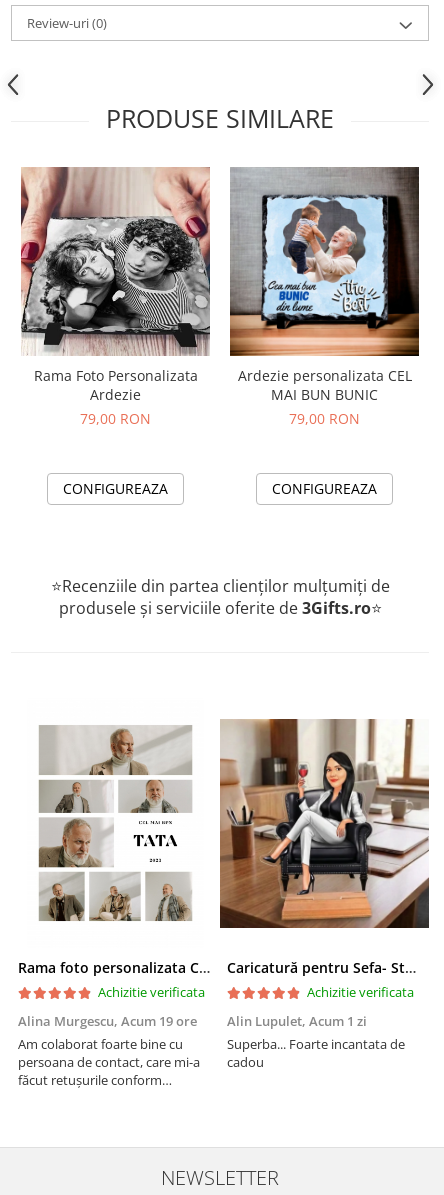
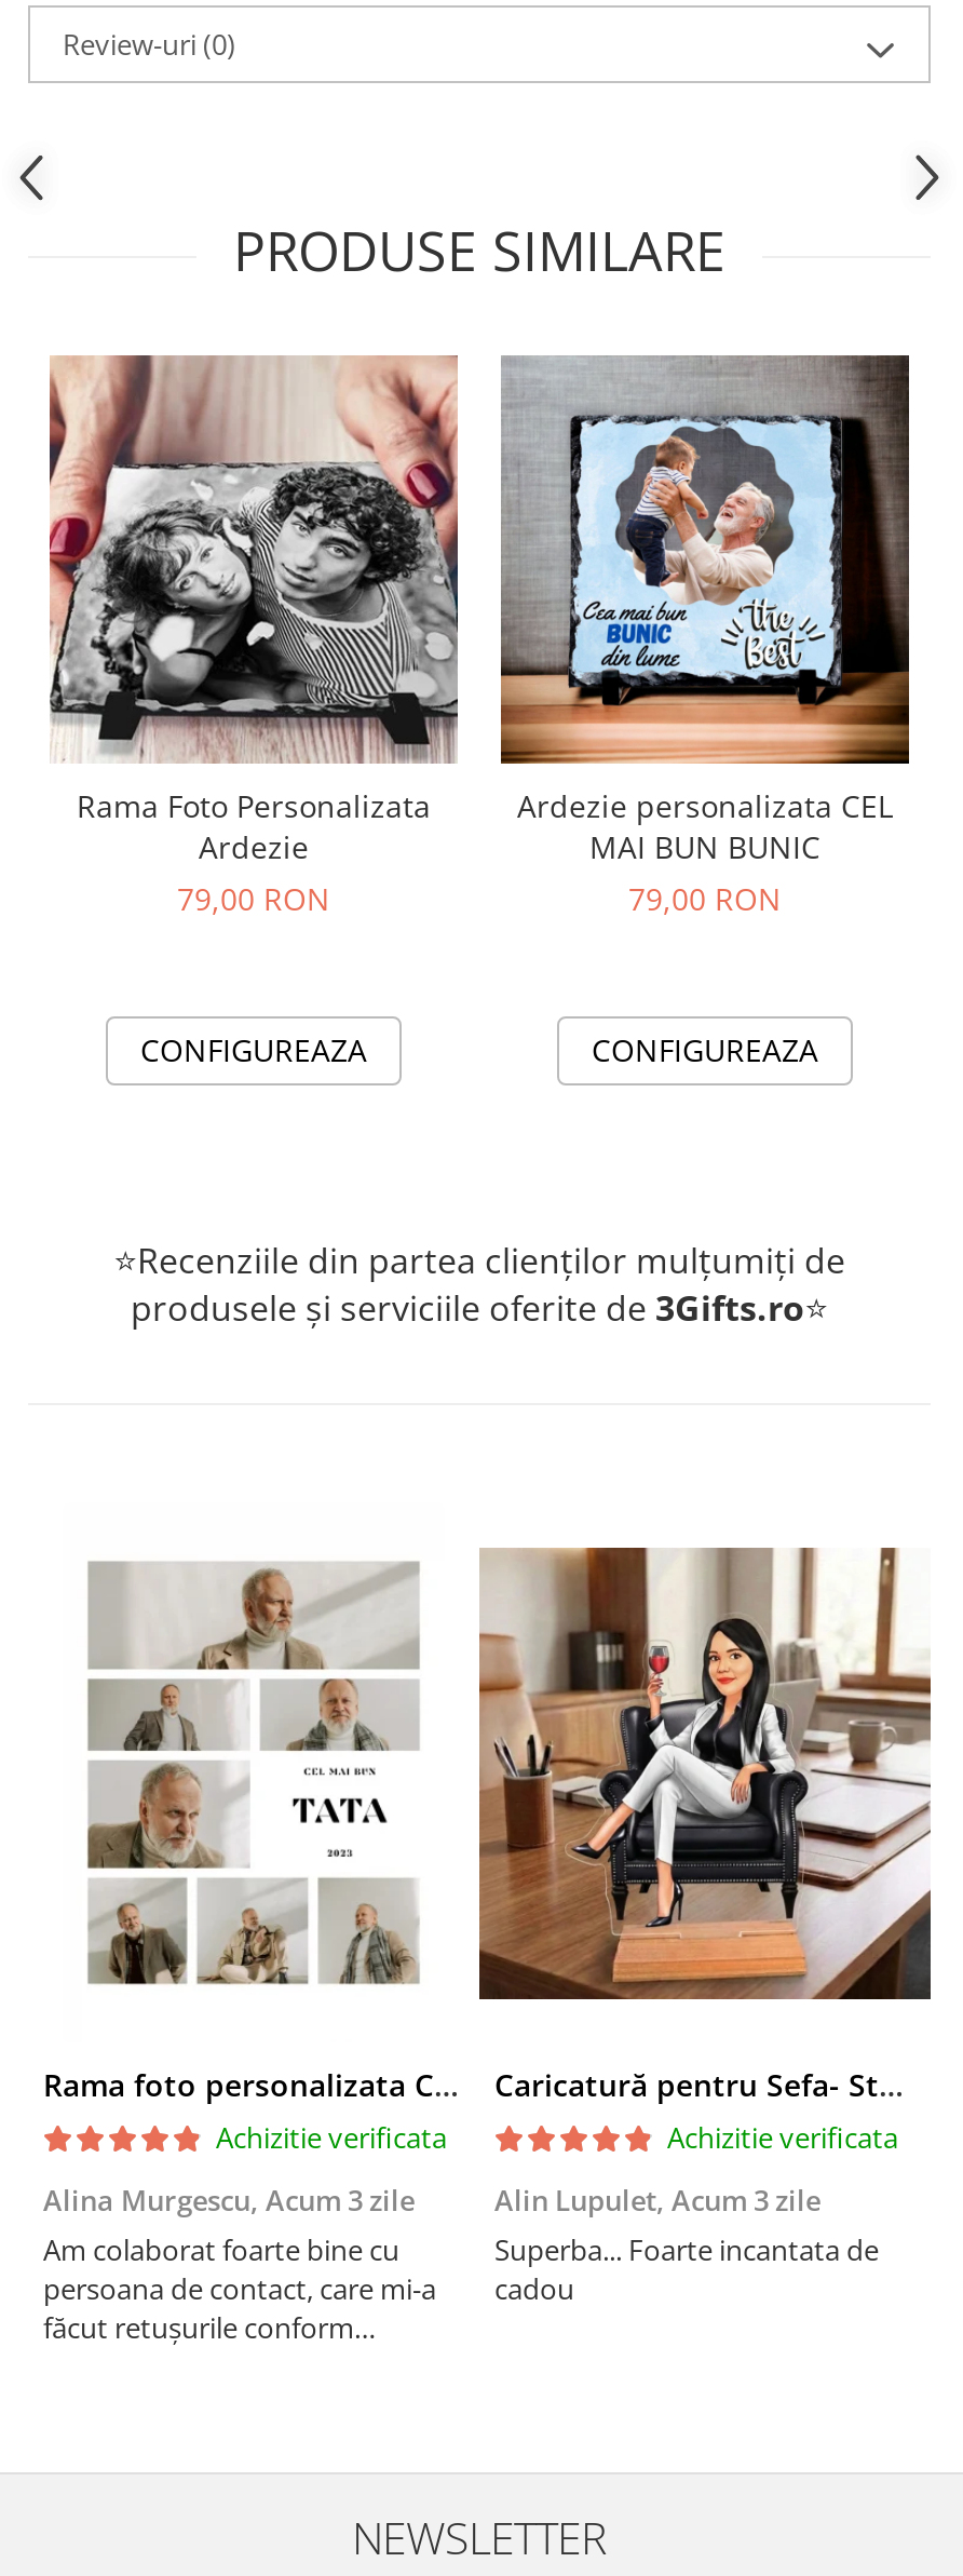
[18,1012,197,1030] Alina Murgescu, Acum 19 ore -> [43,2181,415,2220] Alina Murgescu, Acum 3 zile
[227,1012,367,1030] Alin Lupulet, Acum 1 zi -> [494,2181,820,2220] Alin Lupulet, Acum 3 zile

